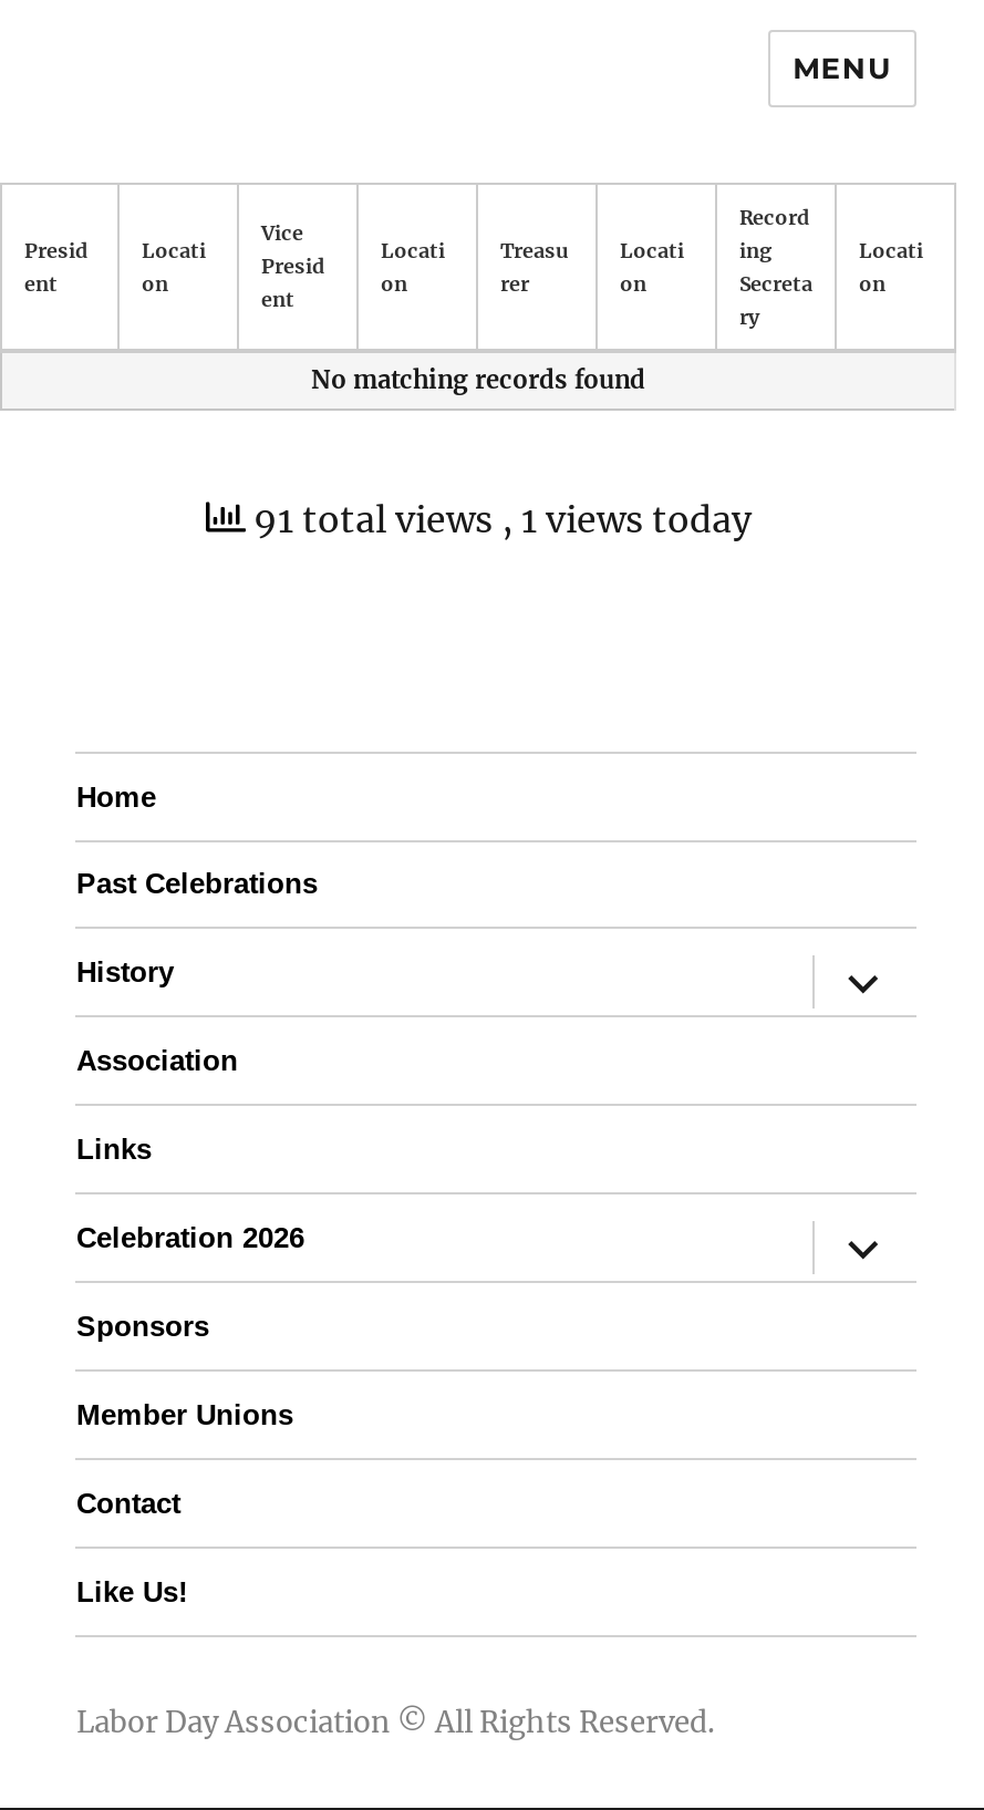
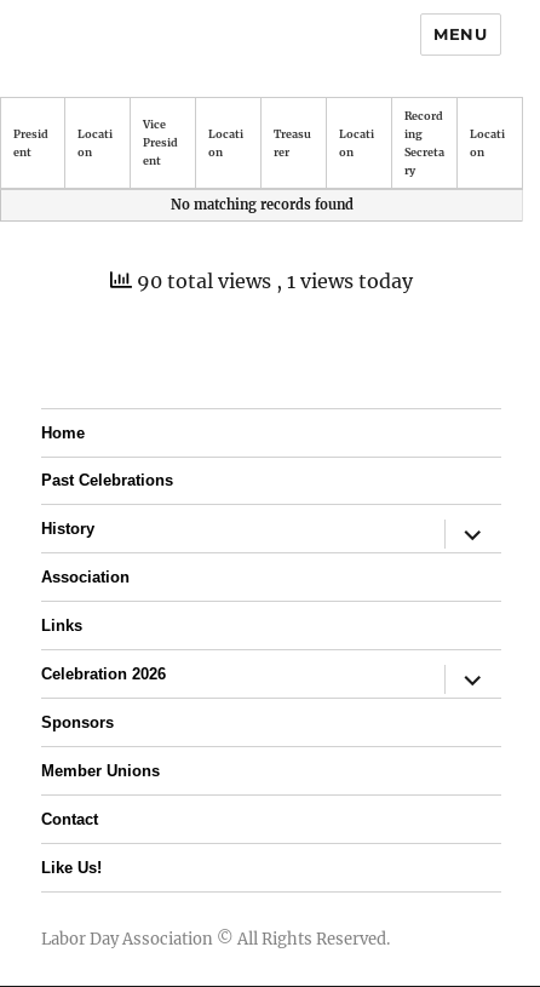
[245,497,752,541] 91 total views, 1 views today -> [132,269,413,293] 90 total views, 1 views today

